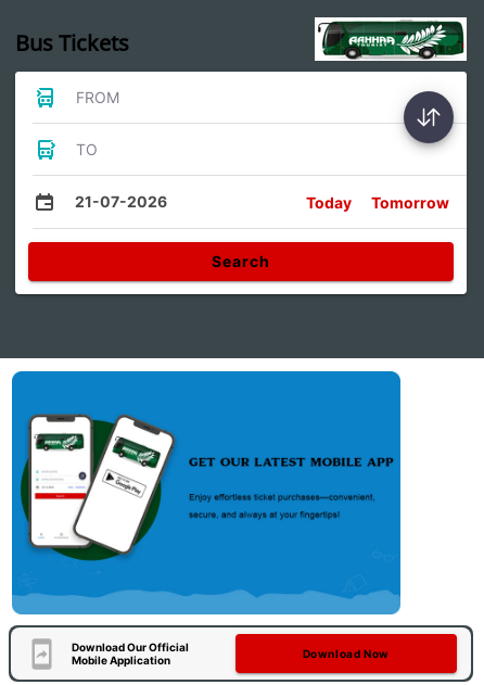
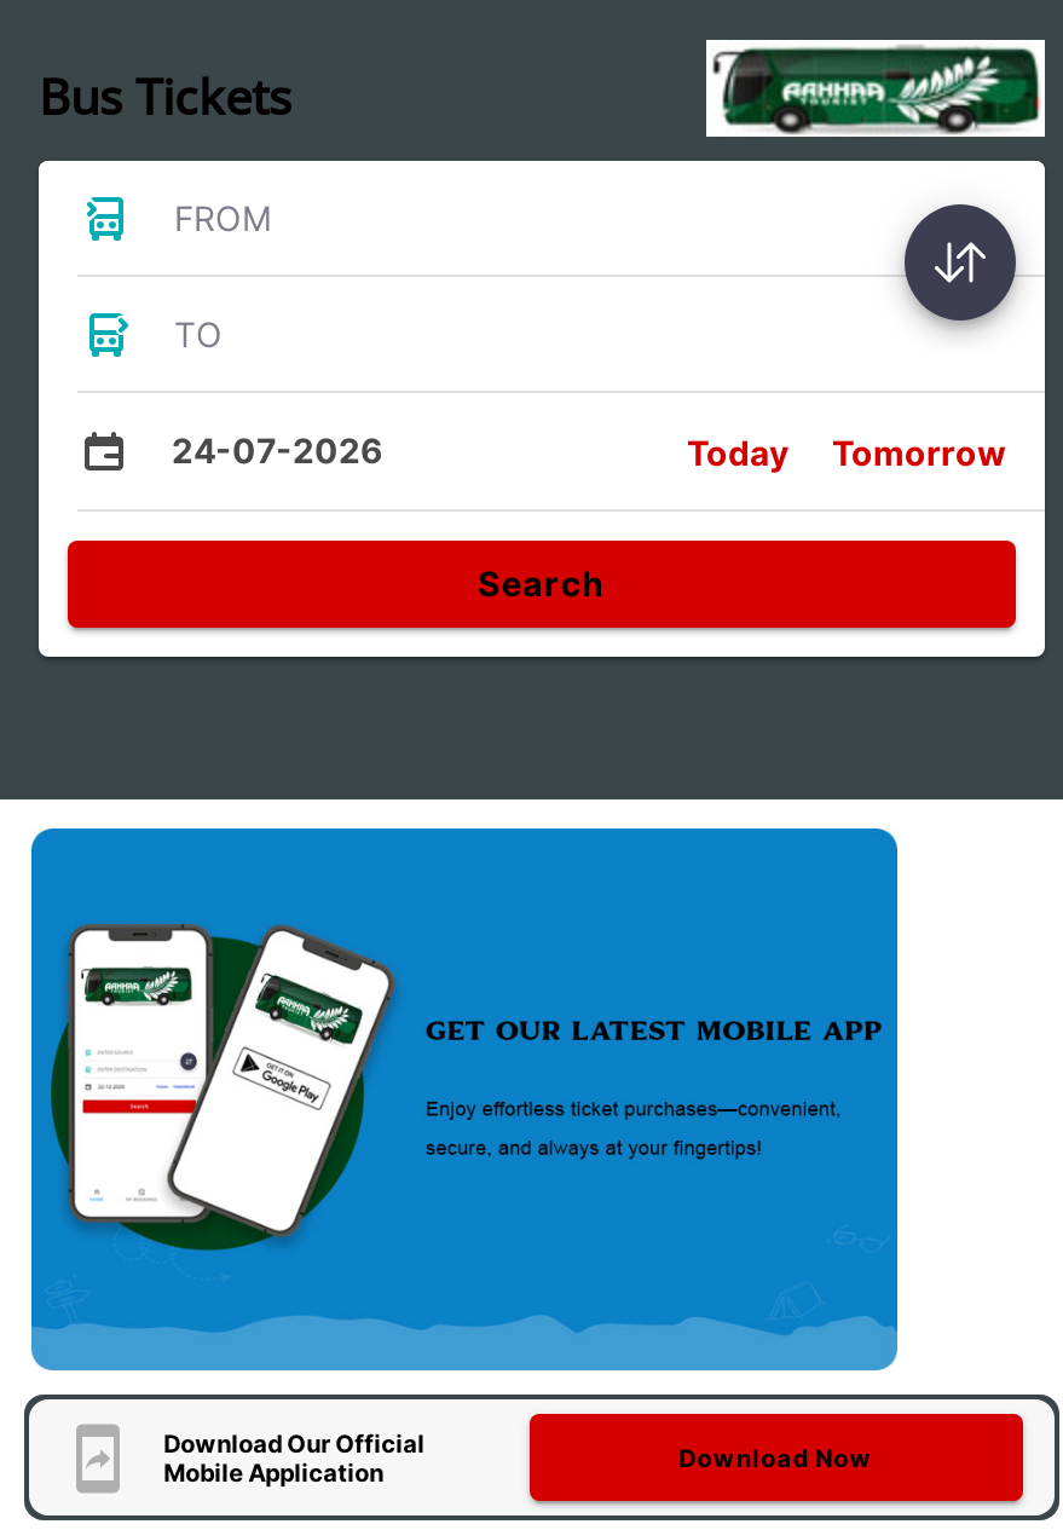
[75,192,167,211] 21-07-2026 -> [172,429,382,470] 24-07-2026

